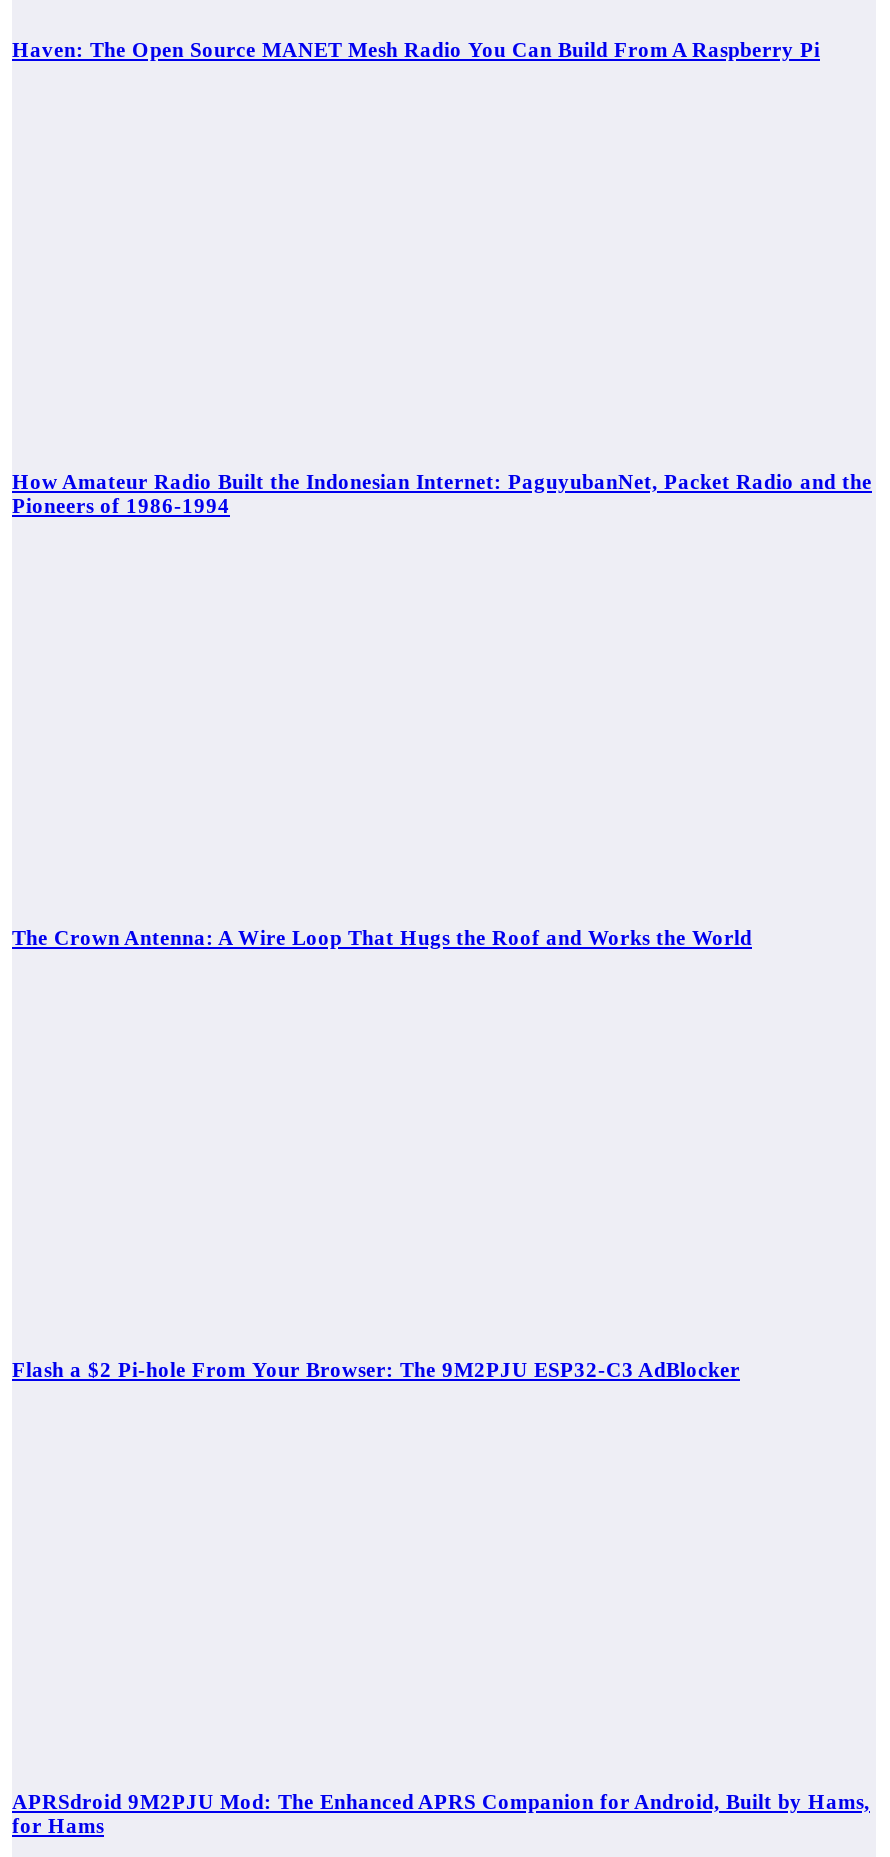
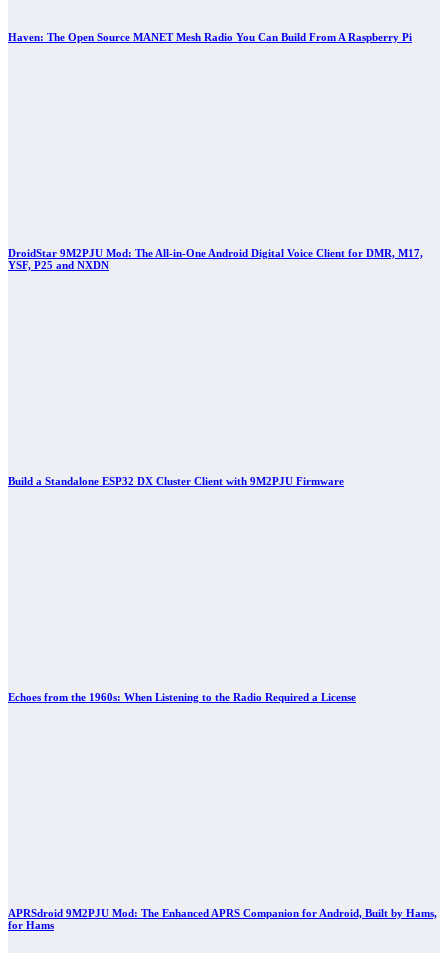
[12,468,872,516] How Amateur Radio Built the Indonesian Internet: PaguyubanNet, Packet Radio and the | Pioneers of 1986-1994 -> [8,247,423,271] DroidStar 9M2PJU Mod: The All-in-One Android Digital Voice Client for DMR, M17, | YSF, P25 and NXDN
[12,924,752,948] The Crown Antenna: A Wire Loop That Hugs the Roof and Works the World -> [8,475,344,487] Build a Standalone ESP32 DX Cluster Client with 9M2PJU Firmware
[12,1356,740,1380] Flash a $2 Pi-hole From Your Browser: The 9M2PJU ESP32-C3 AdBlocker -> [8,691,356,703] Echoes from the 1960s: When Listening to the Radio Required a License

